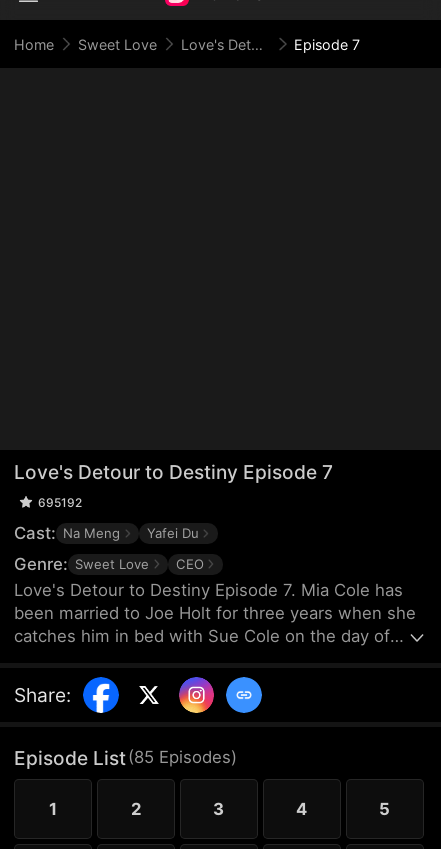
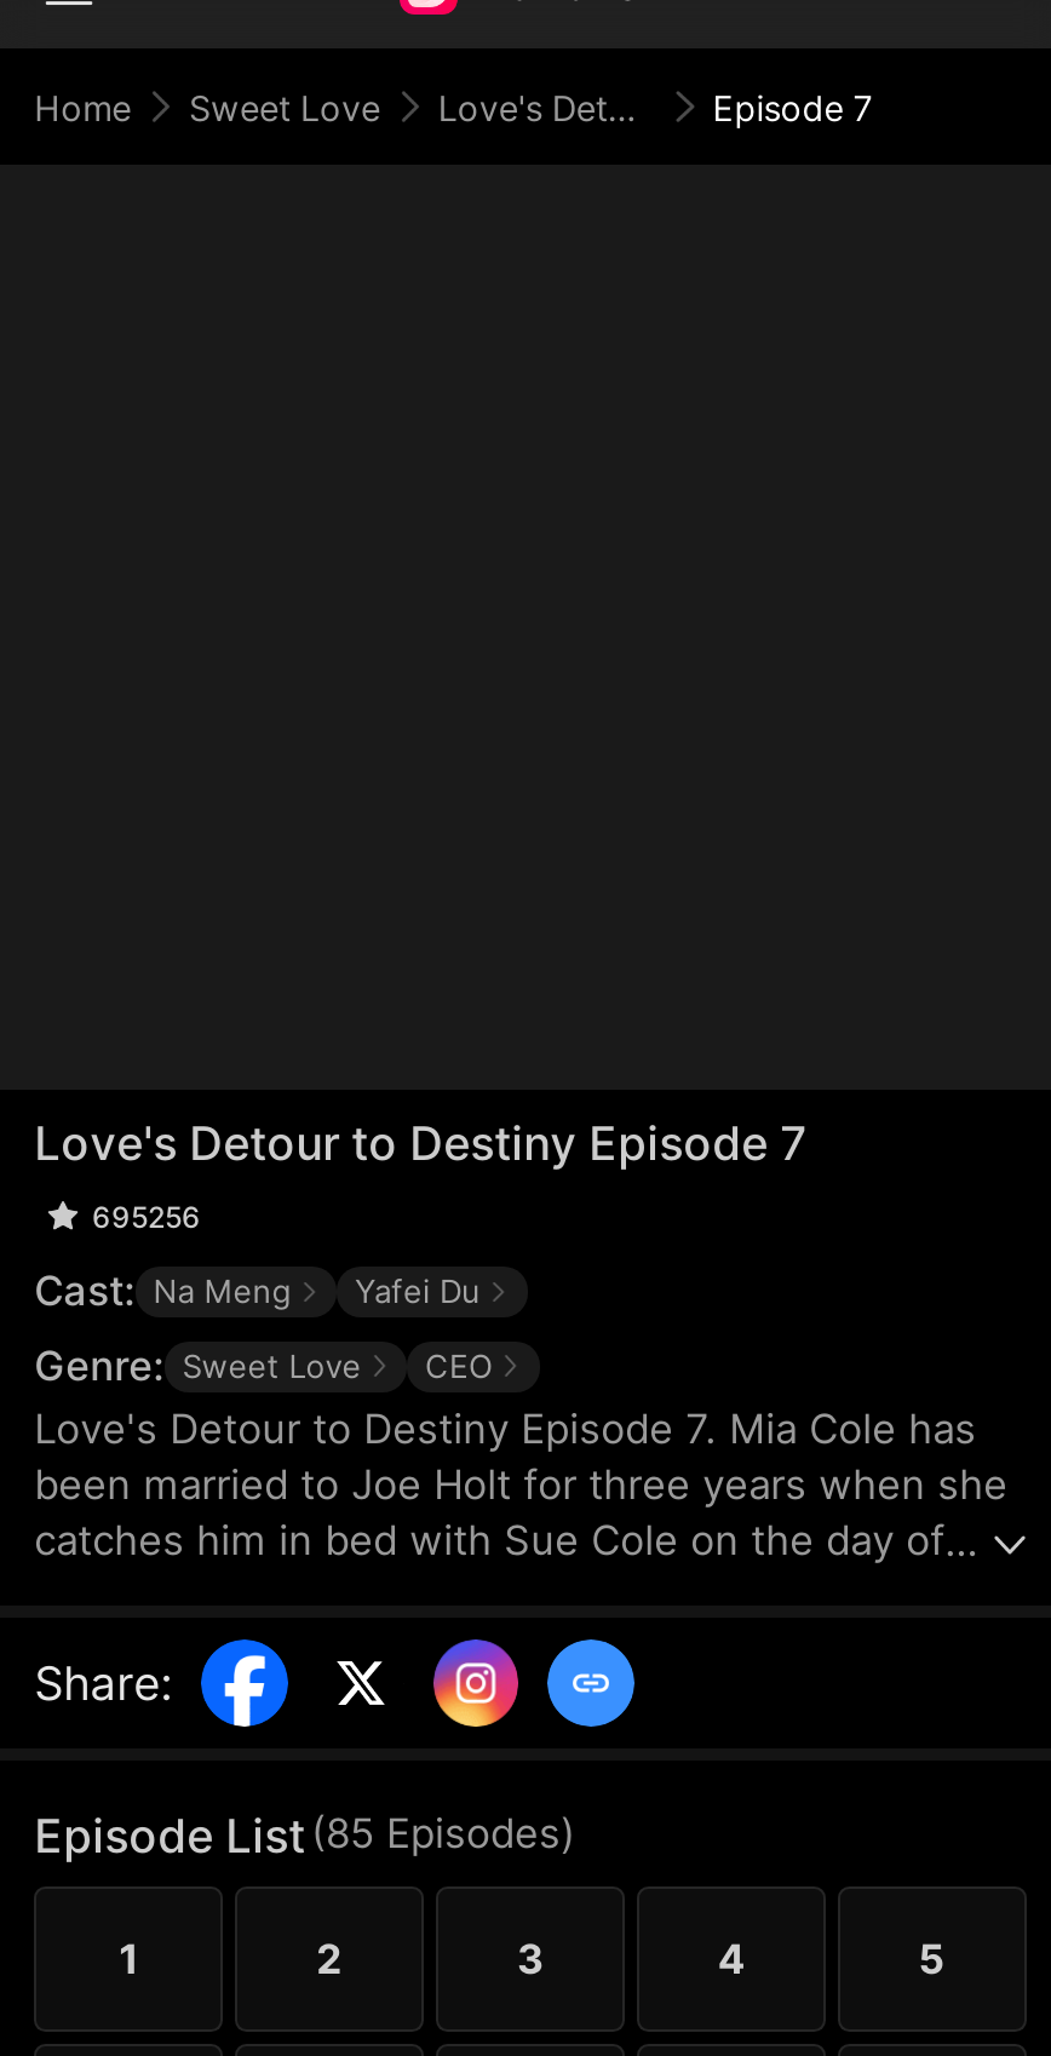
[38,495,82,510] 695192 -> [92,1198,201,1235] 695256

